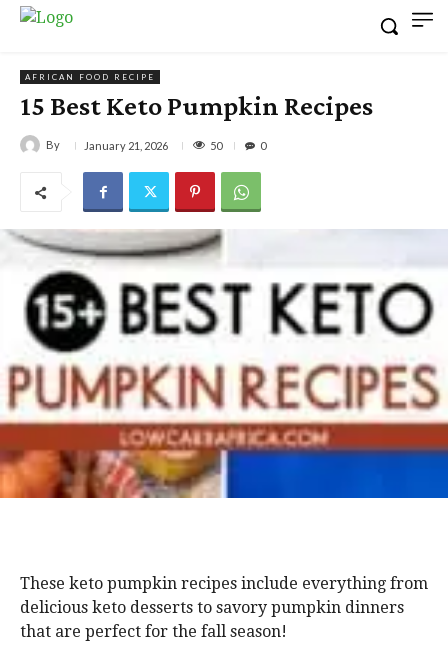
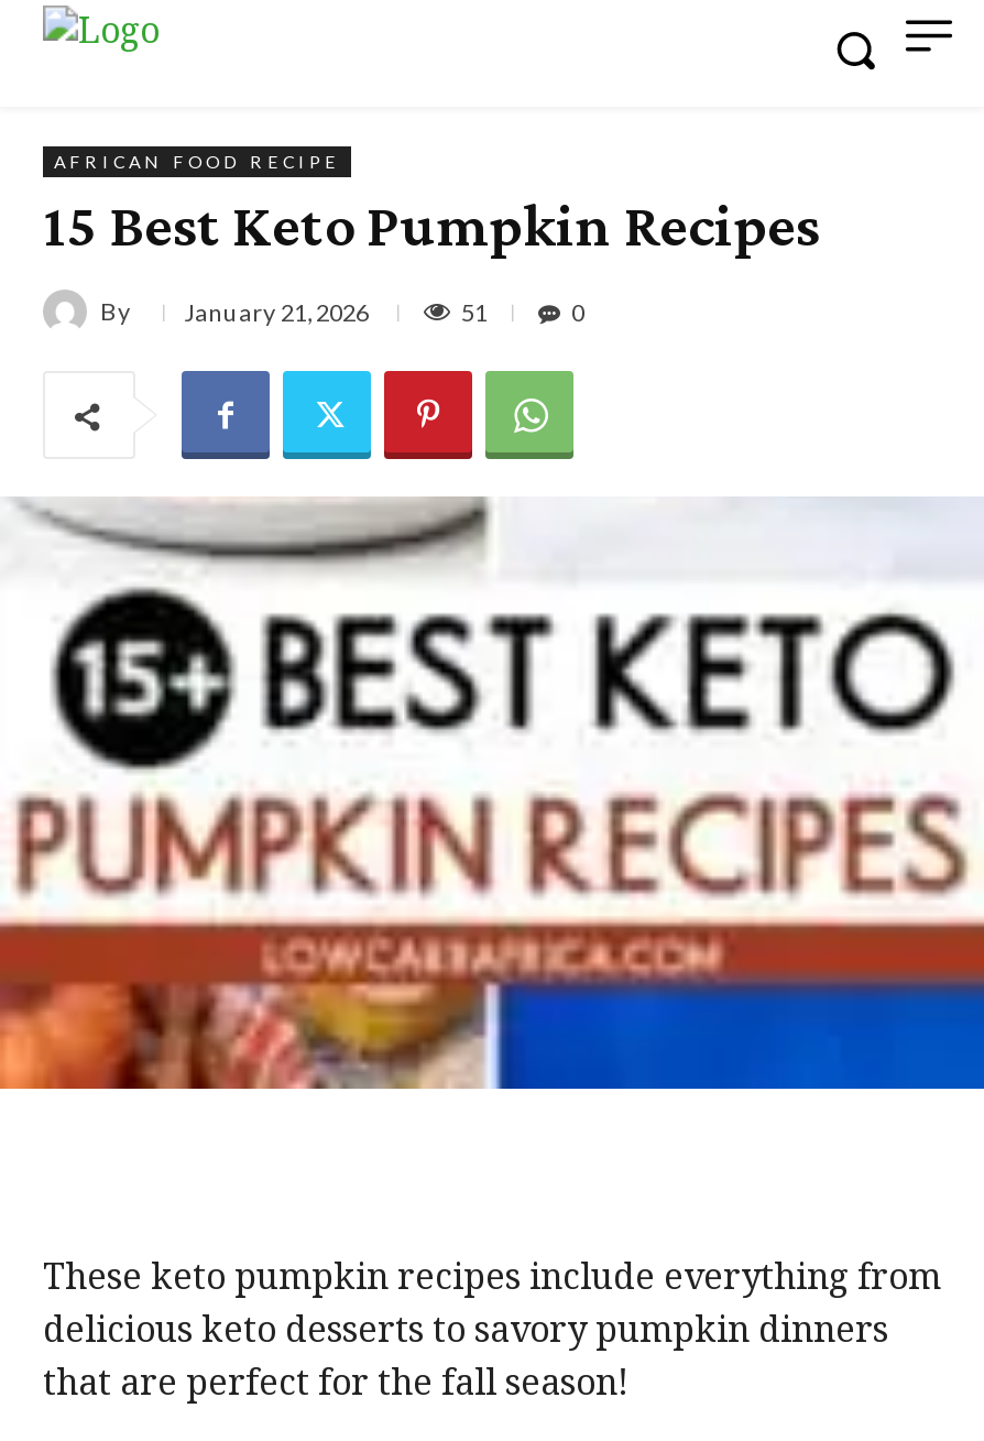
[210,139,222,152] 50 -> [461,298,488,327] 51

